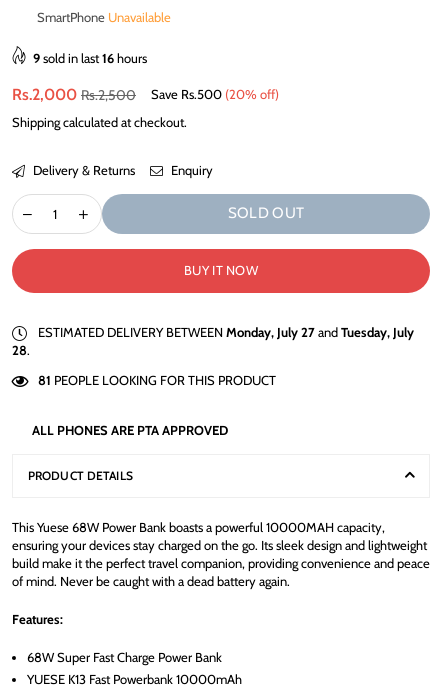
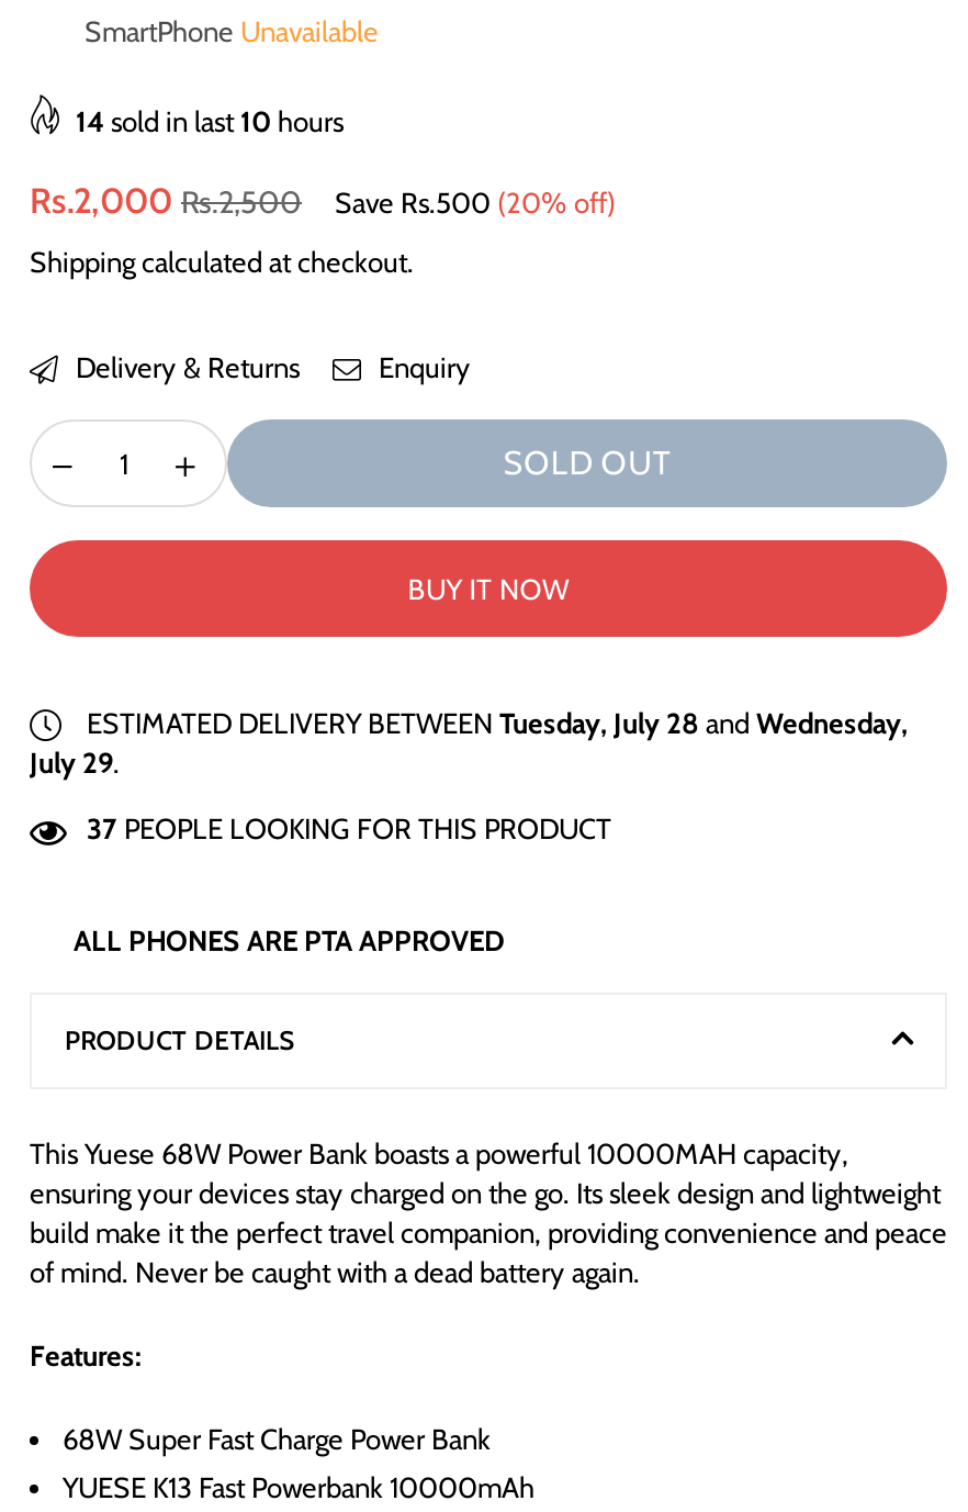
[33,50,147,66] 9 sold in last 16 hours -> [76,103,344,139] 14 sold in last 10 hours
[12,324,414,358] ESTIMATED DELIVERY BETWEEN Monday, July 27 and Tuesday, July | 28. -> [30,705,908,780] ESTIMATED DELIVERY BETWEEN Tuesday, July 28 and Wednesday, | July 29.
[38,372,276,388] 81 PEOPLE LOOKING FOR THIS PRODUCT -> [87,811,611,846] 37 PEOPLE LOOKING FOR THIS PRODUCT

